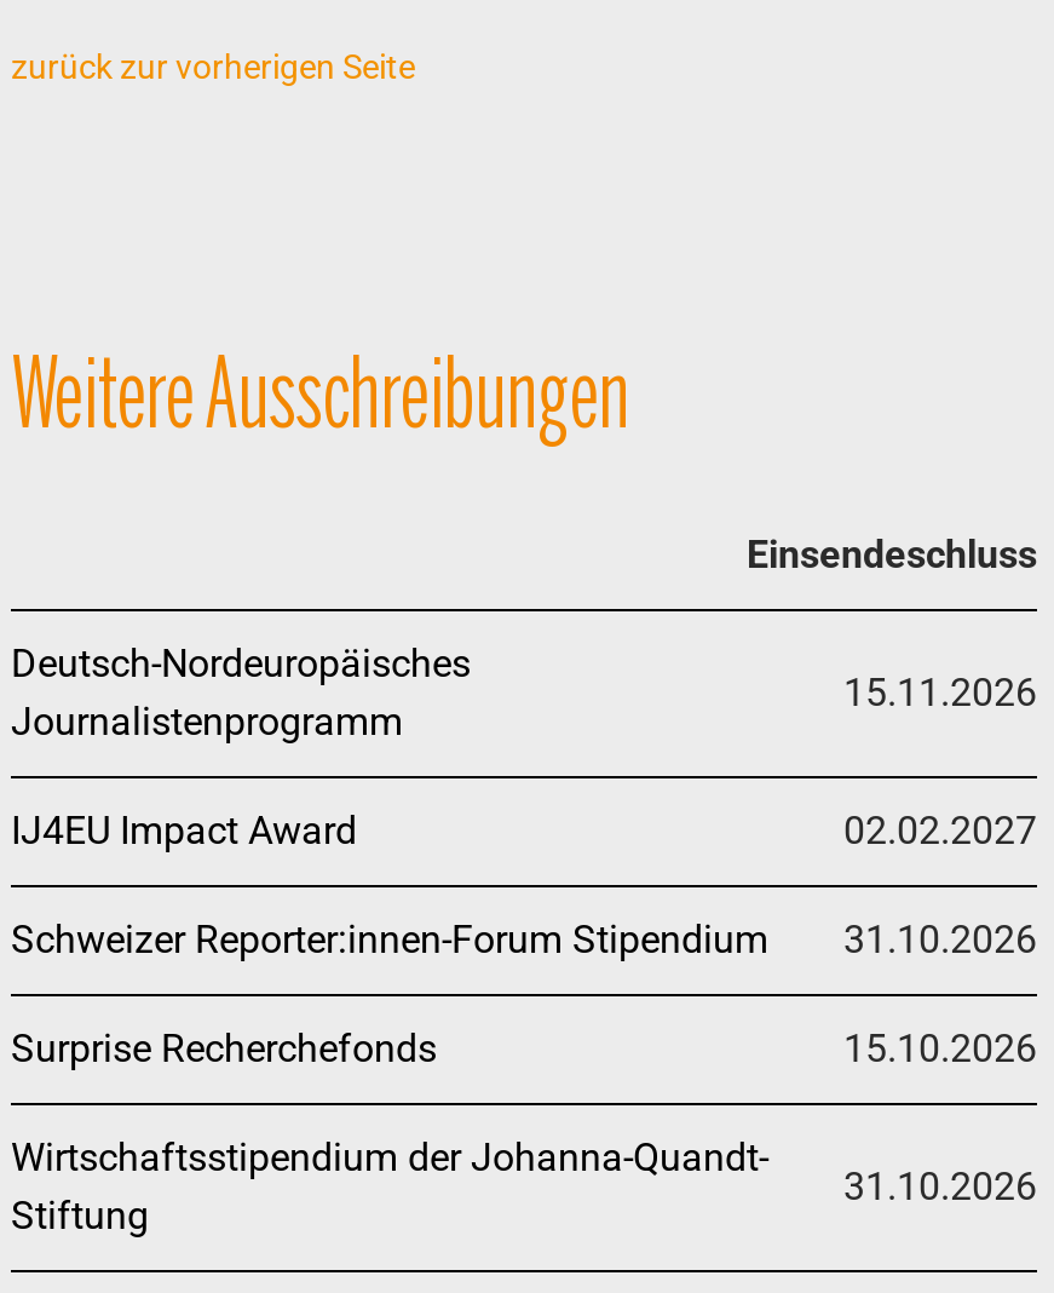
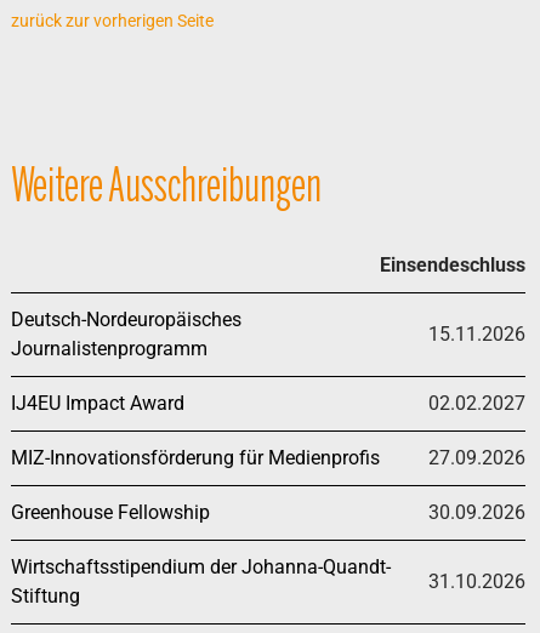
[11,917,1037,963] Schweizer Reporter:innen-Forum Stipendium | 31.10.2026 -> [11,447,525,470] MIZ-Innovationsförderung für Medienprofis | 27.09.2026
[11,1026,1037,1072] Surprise Recherchefonds | 15.10.2026 -> [11,501,525,524] Greenhouse Fellowship | 30.09.2026

